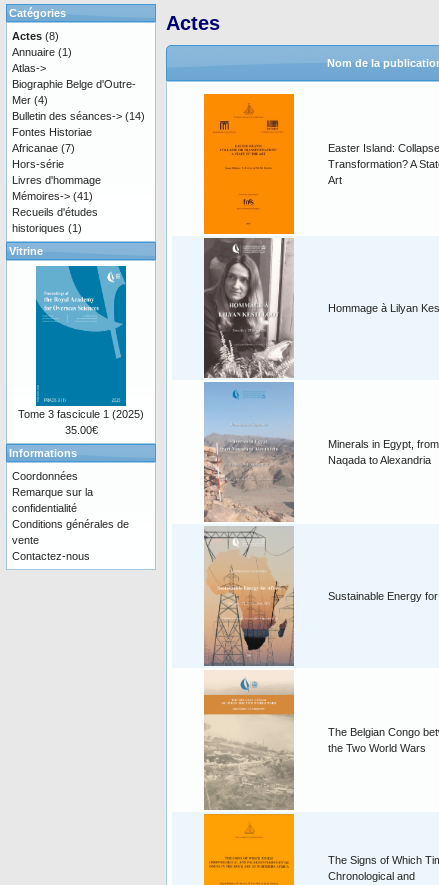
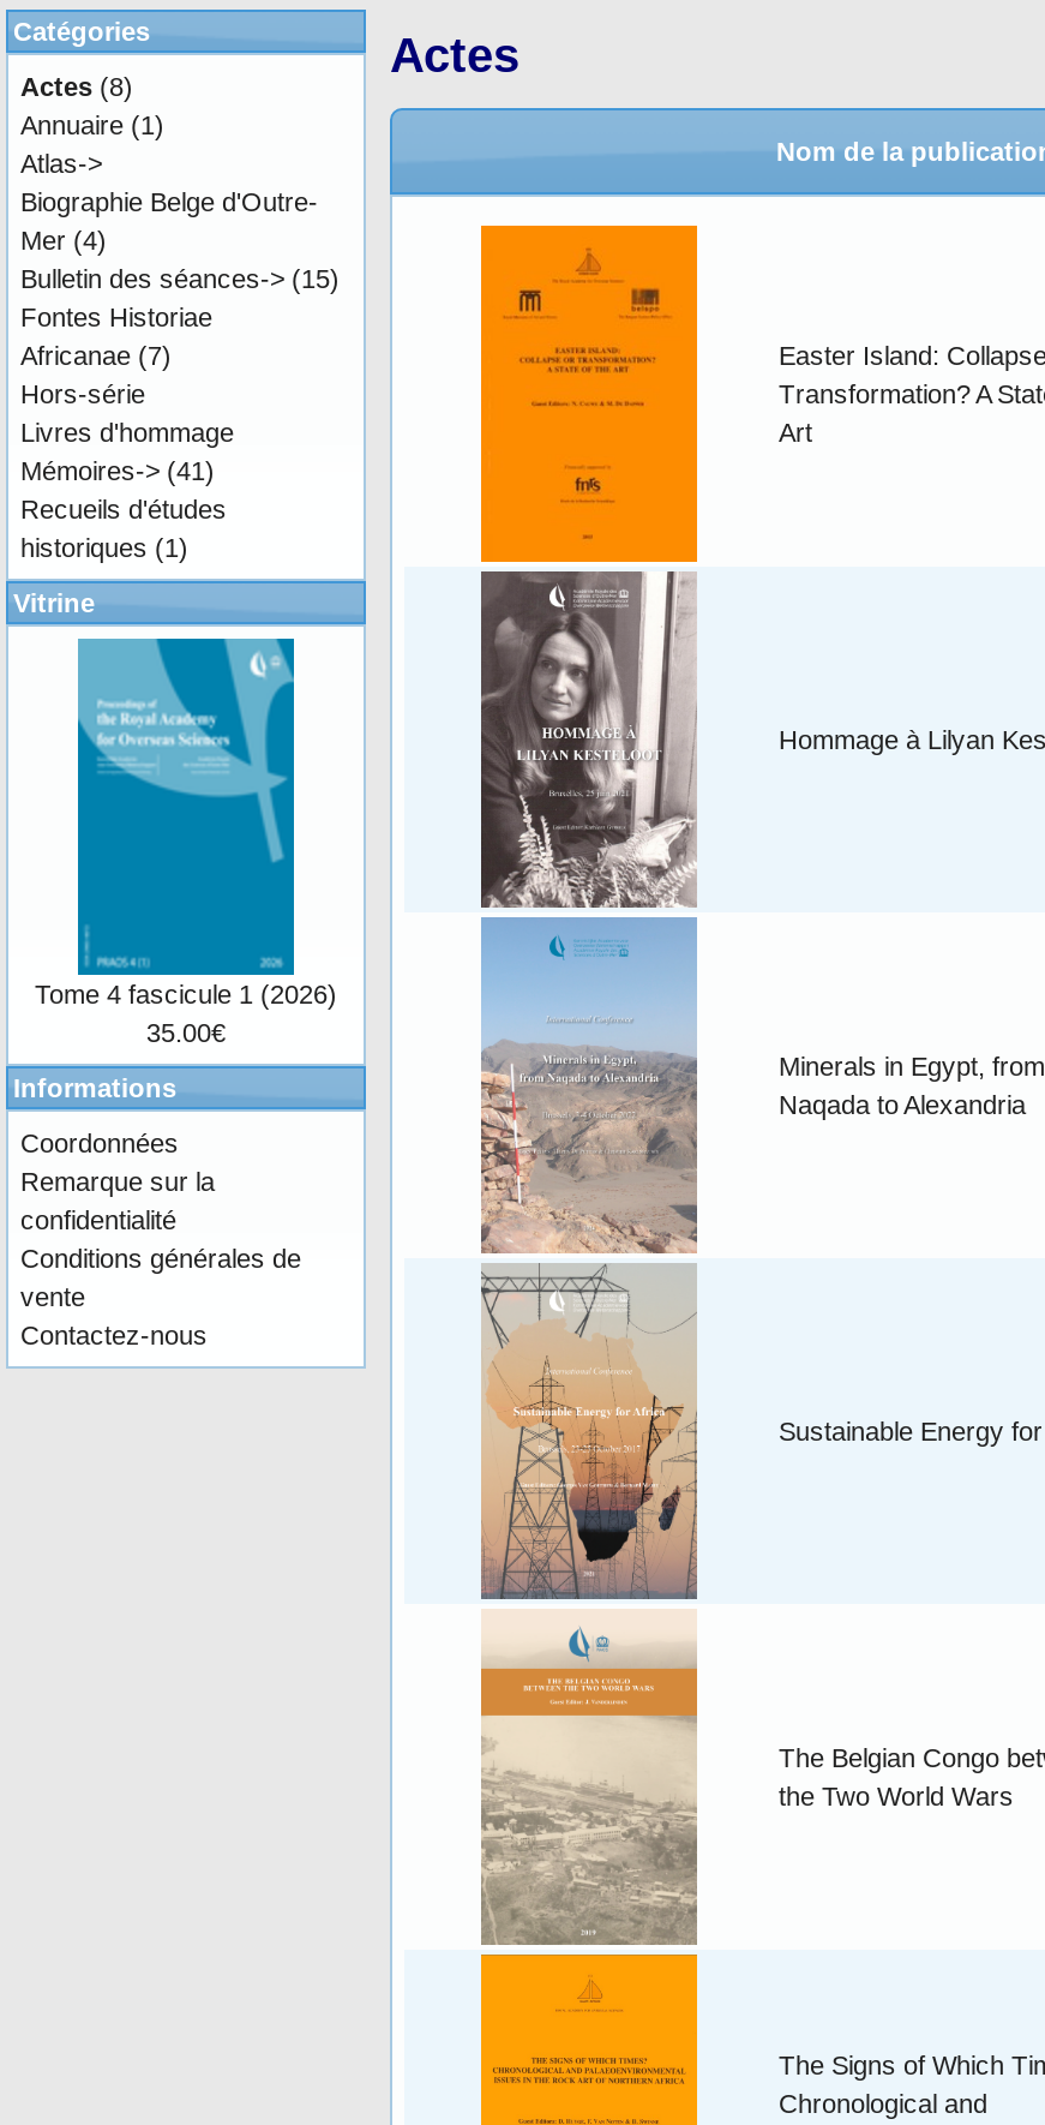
[12,110,145,122] Bulletin des séances-> (14) -> [20,264,340,293] Bulletin des séances-> (15)
[18,408,144,420] Tome 3 fascicule 1 (2025) -> [35,980,337,1008] Tome 4 fascicule 1 (2026)

